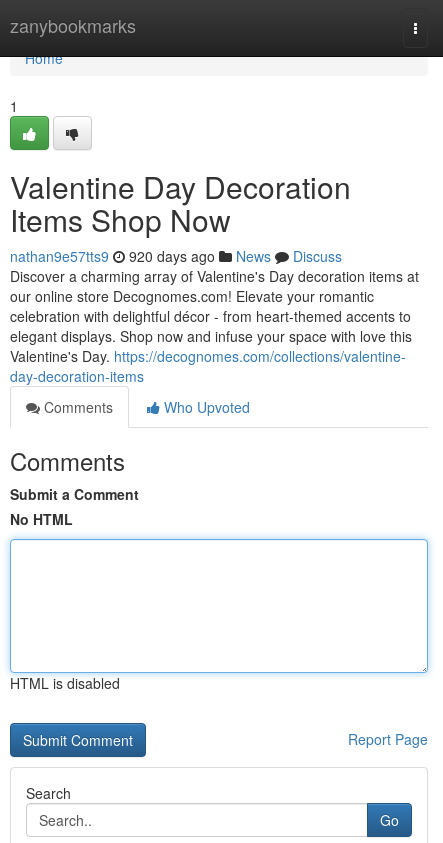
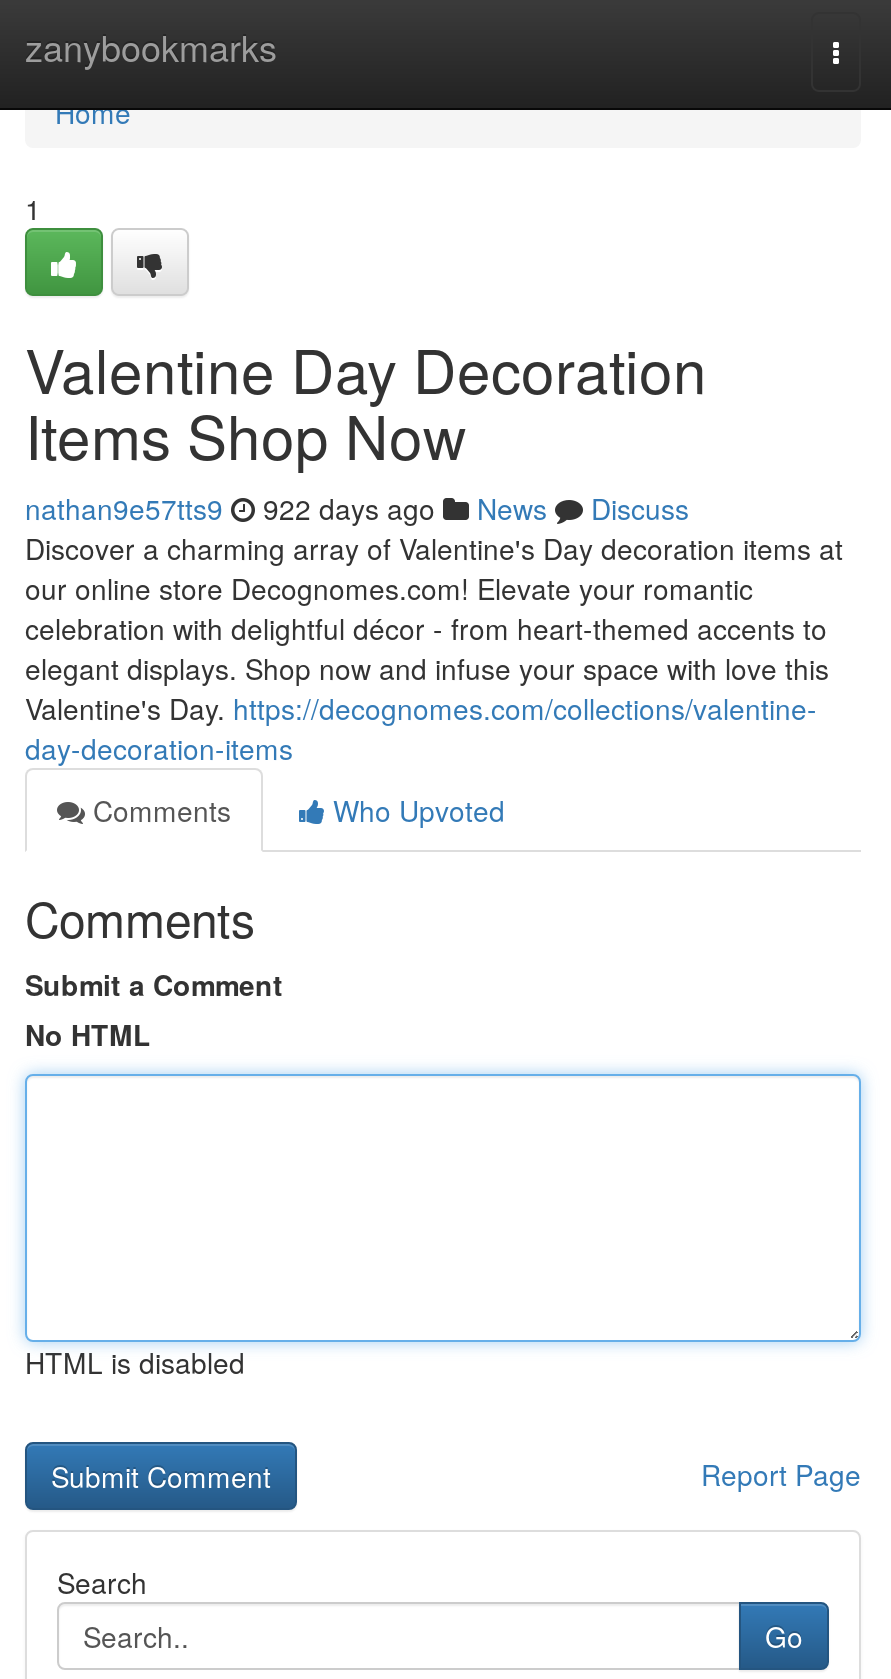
[10,246,342,266] nathan9e57tts9 920 days ago News Discuss -> [25,488,689,528] nathan9e57tts9 922 days ago News Discuss

